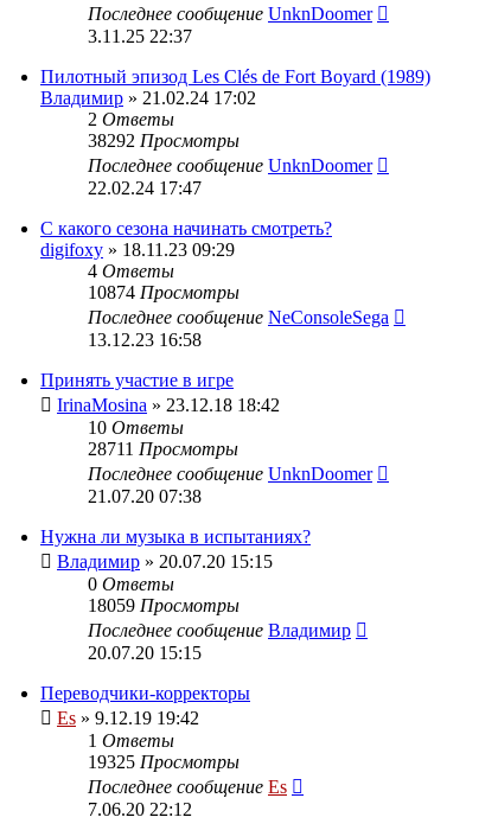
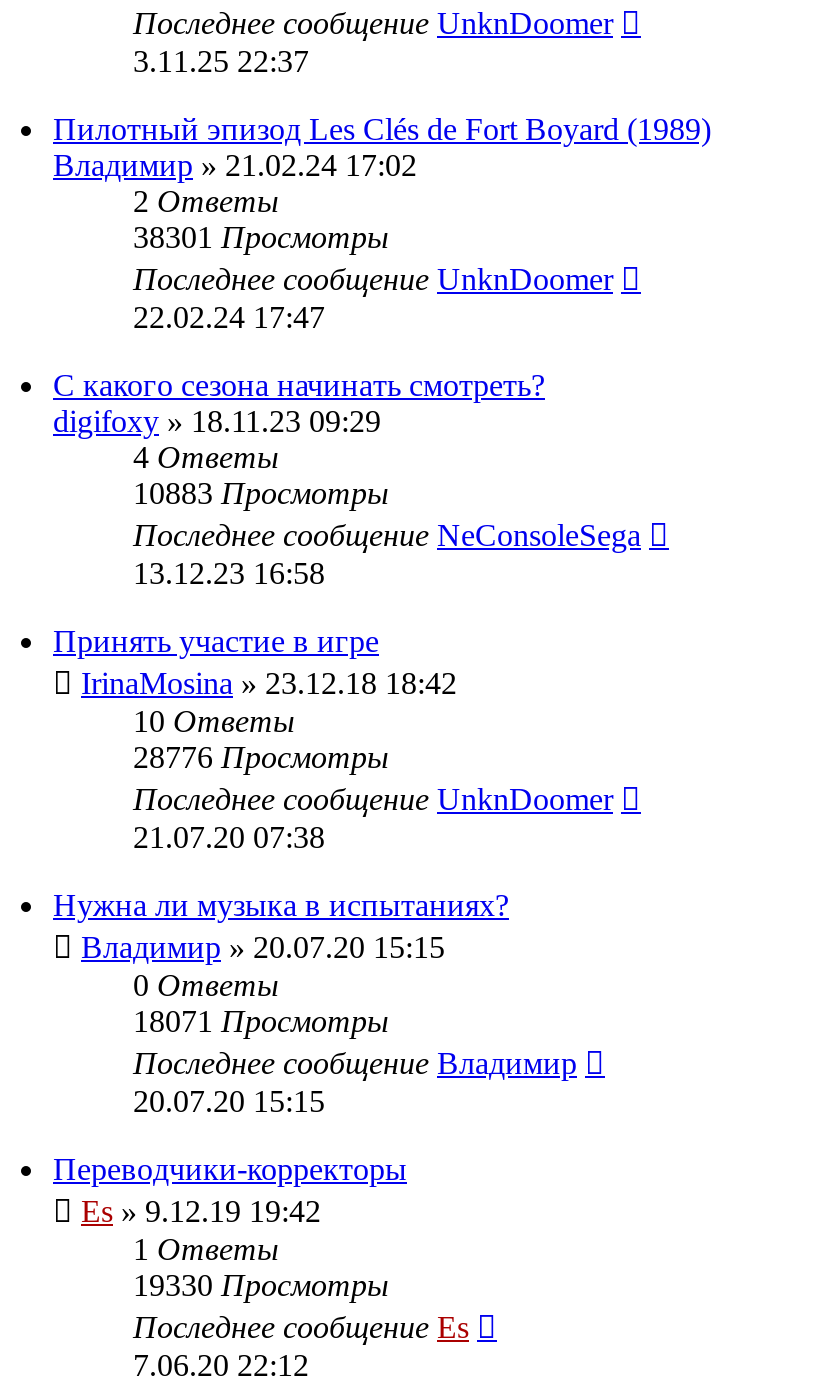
[88,130,240,150] 38292 Просмотры -> [133,220,389,254] 38301 Просмотры
[88,282,240,302] 10874 Просмотры -> [133,476,389,510] 10883 Просмотры
[88,439,238,459] 28711 Просмотры -> [133,740,389,774] 28776 Просмотры
[88,595,240,615] 18059 Просмотры -> [133,1004,389,1038] 18071 Просмотры
[88,752,240,772] 19325 Просмотры -> [133,1268,389,1302] 19330 Просмотры

